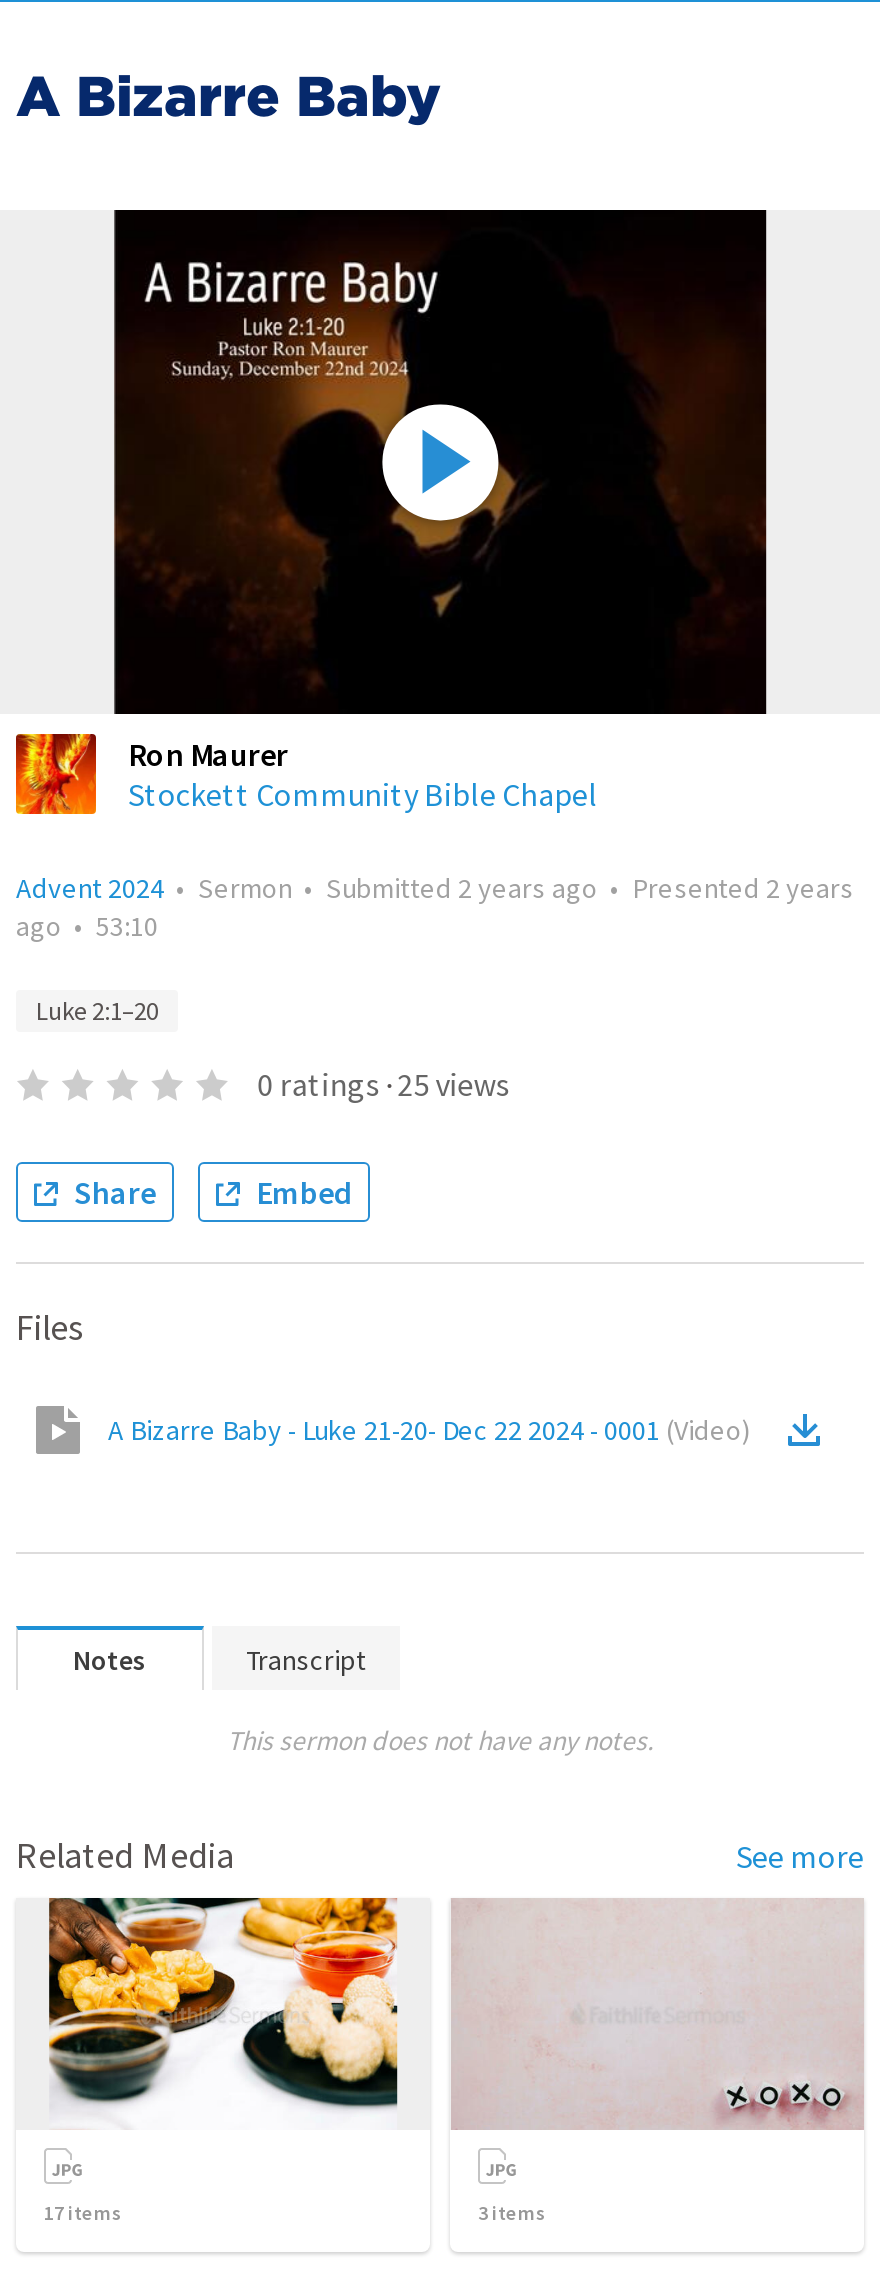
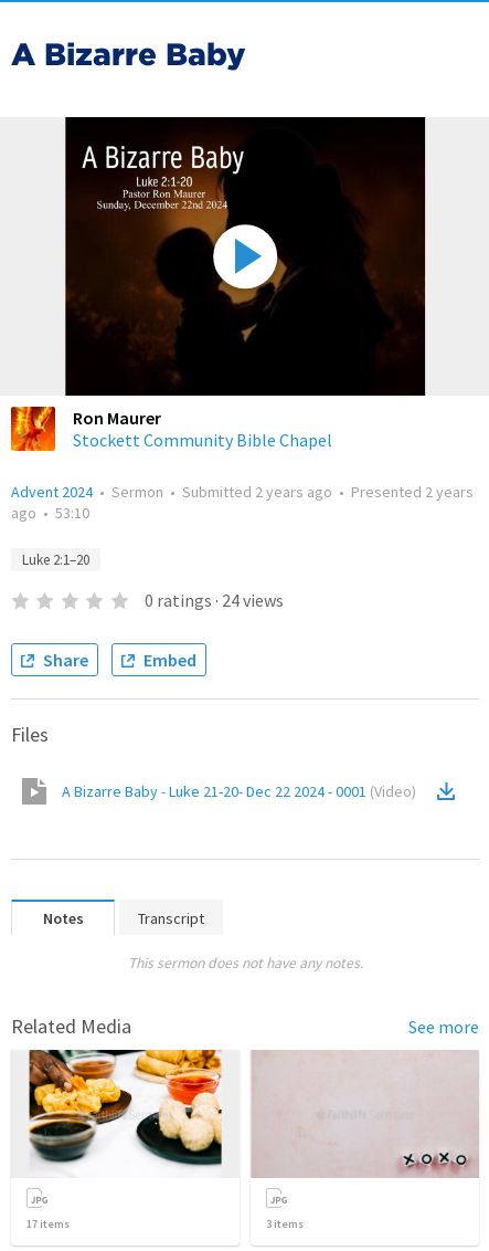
[257,1064,509,1104] 0 ratings · 25 views -> [144,589,283,611] 0 ratings · 24 views

